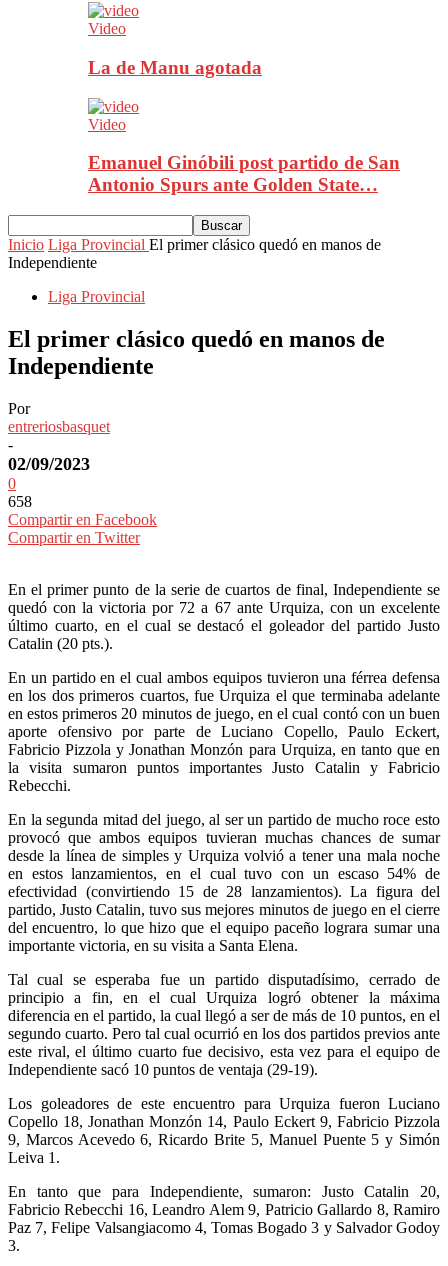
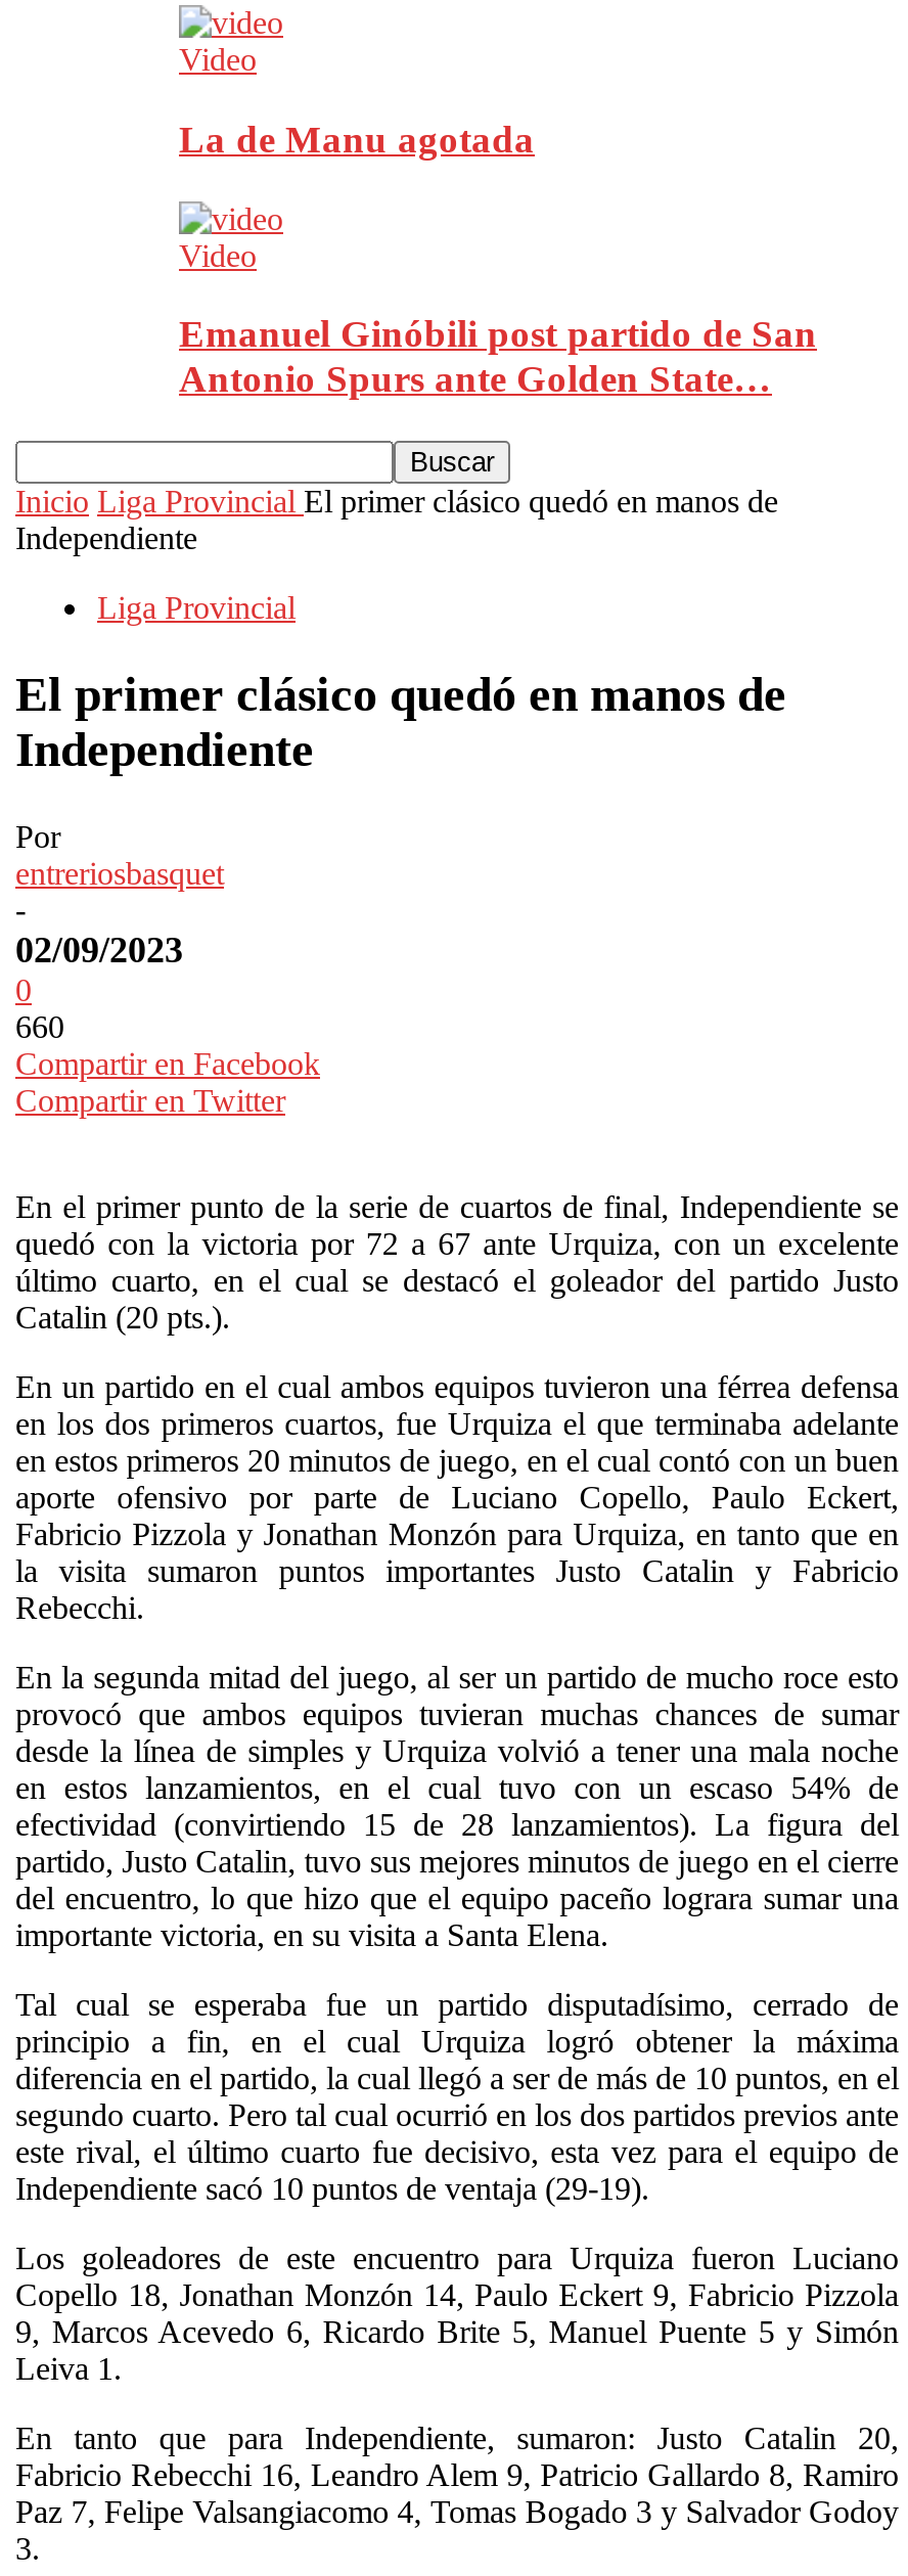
[8,493,32,510] 658 -> [15,1009,64,1044] 660

